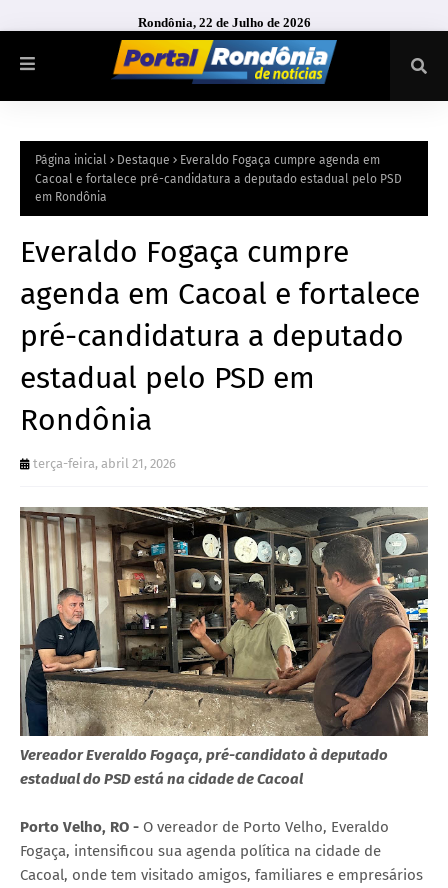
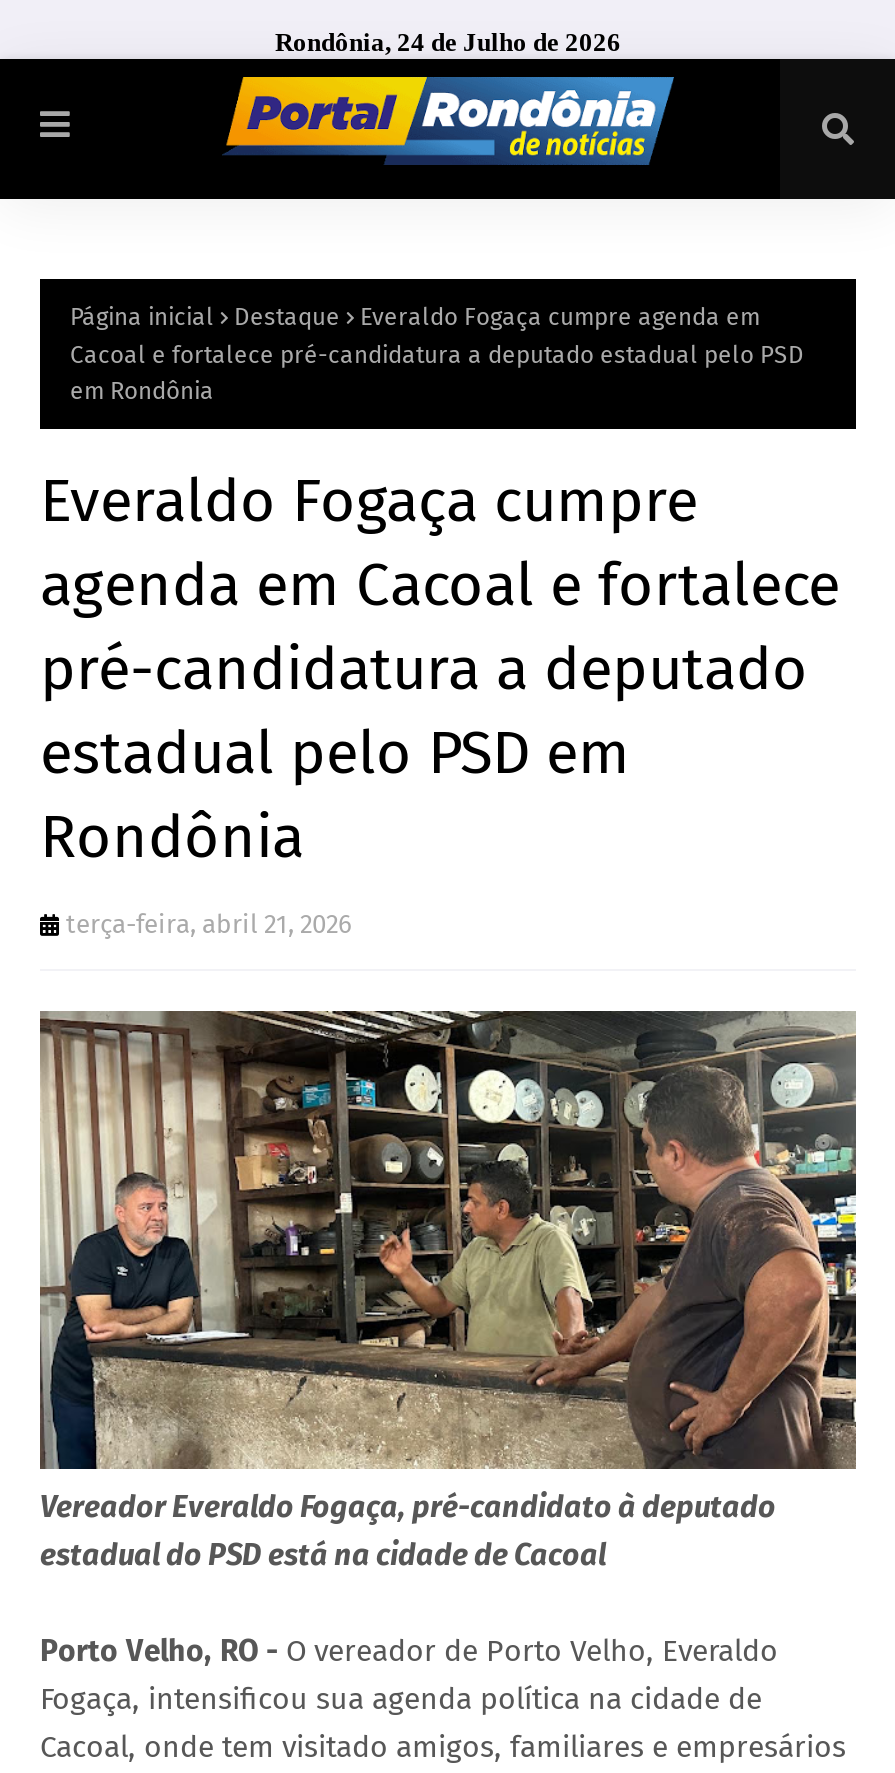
[137,15,310,30] Rondônia, 22 de Julho de 2026 -> [275,27,621,57] Rondônia, 24 de Julho de 2026

